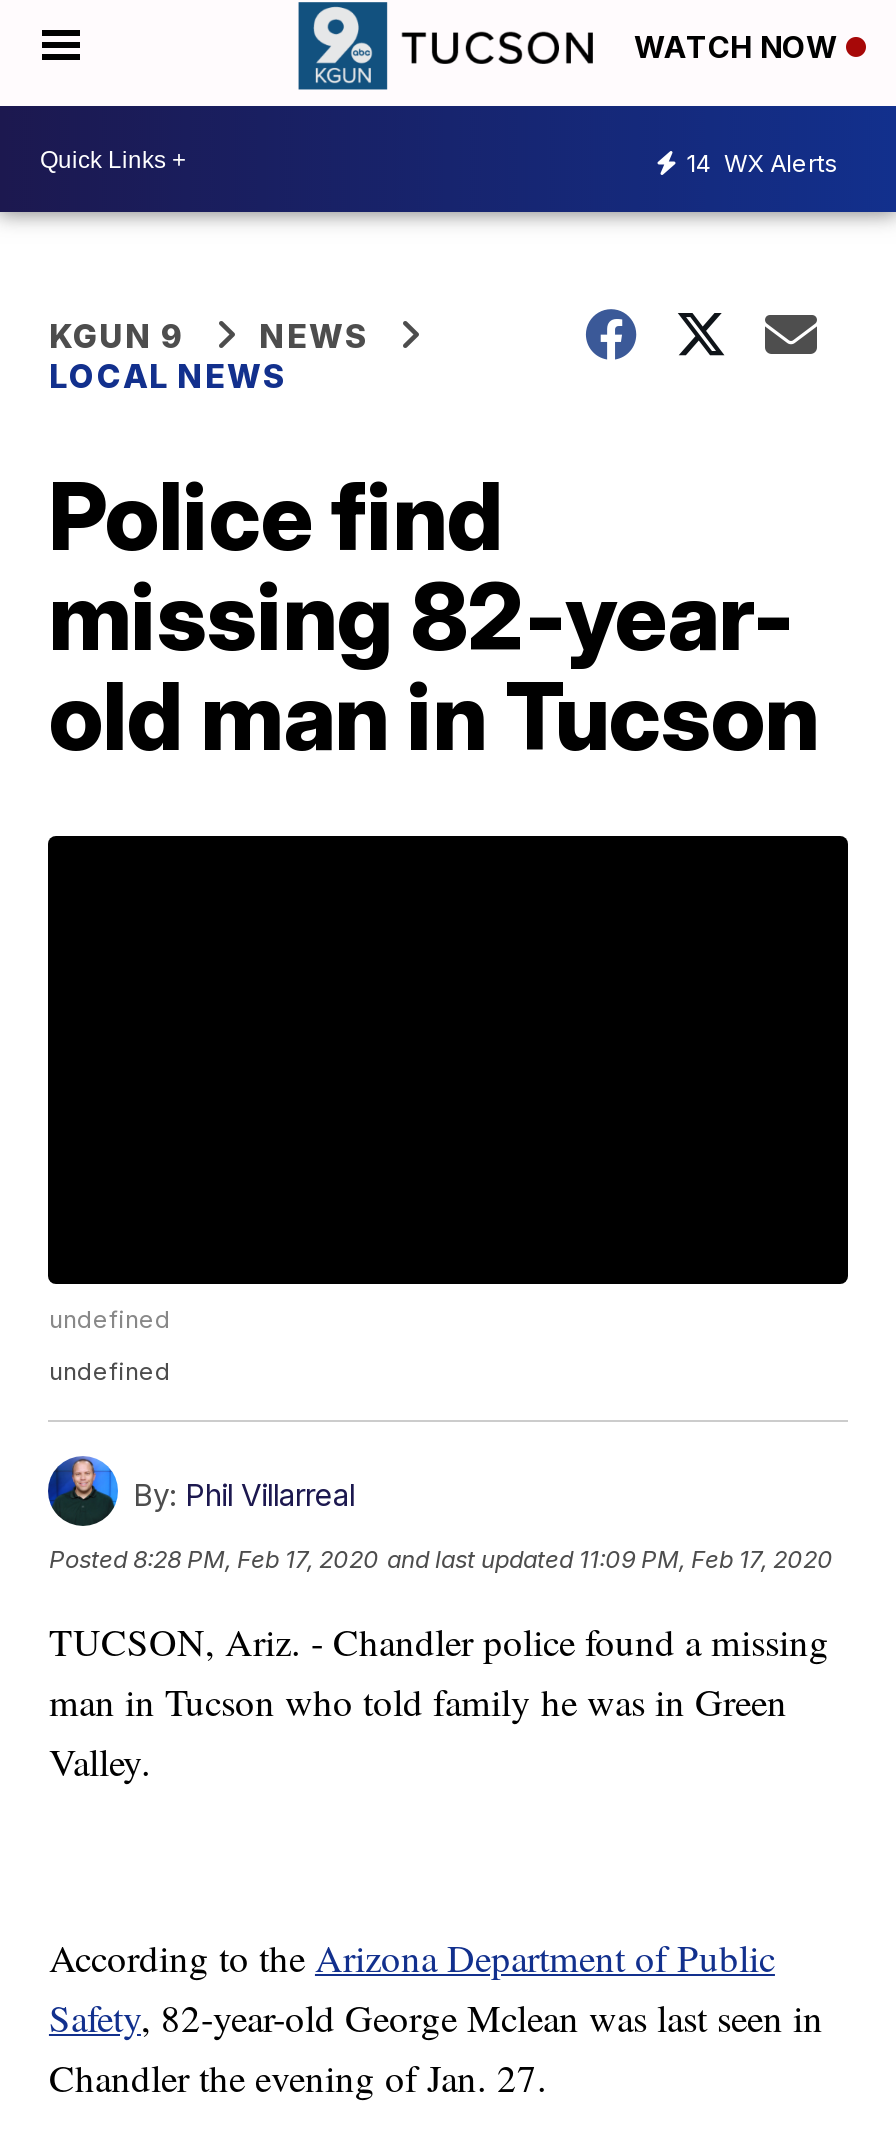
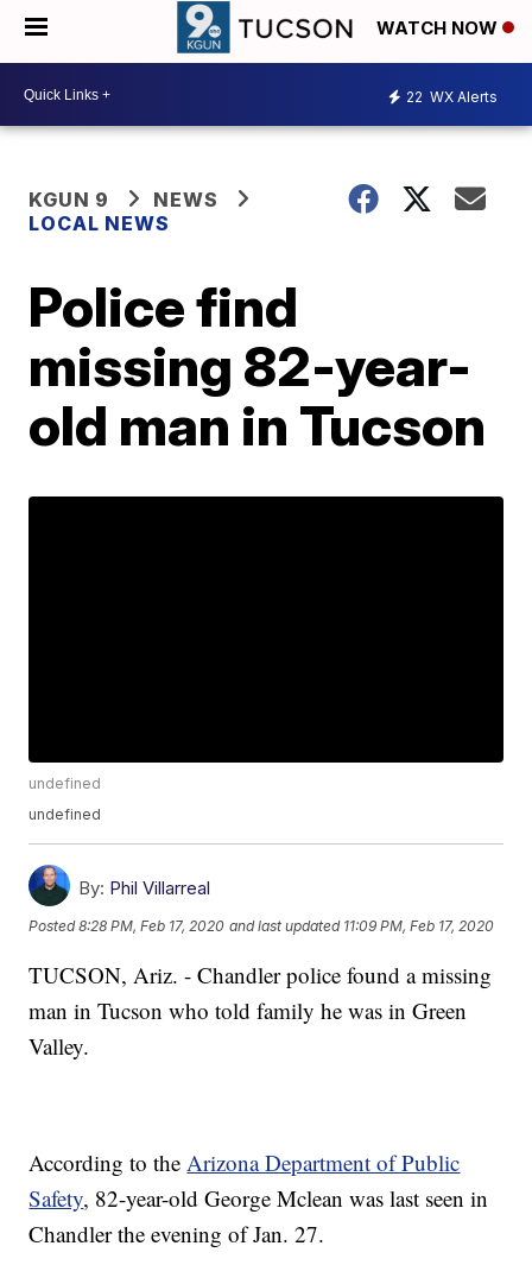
[686,147,838,177] 14 WX Alerts -> [406,87,498,105] 22 WX Alerts

